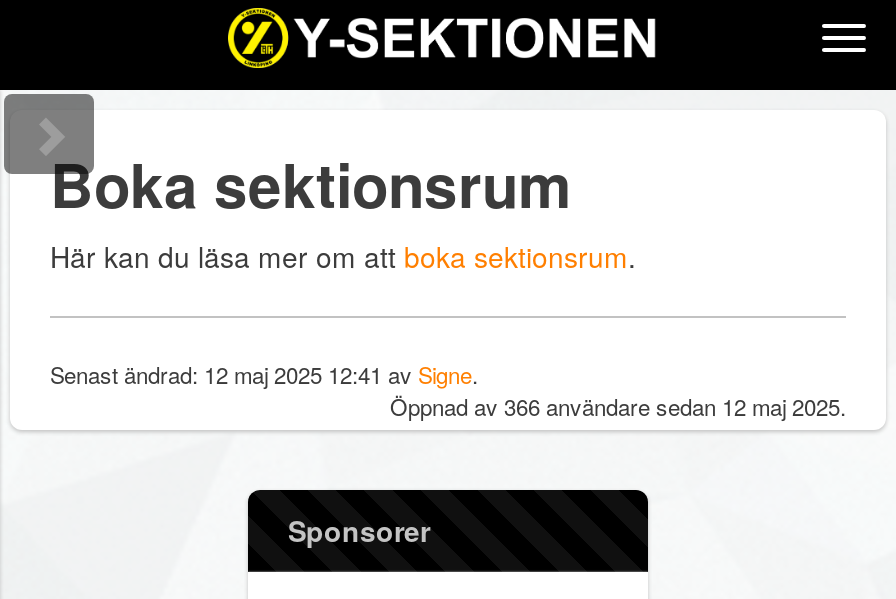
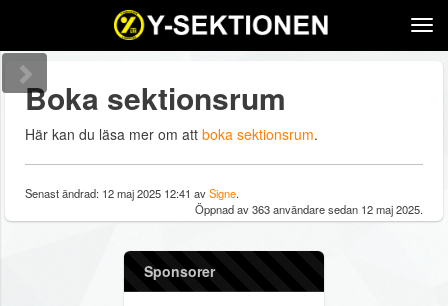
[390,390,846,422] Öppnad av 366 användare sedan 12 maj 2025. -> [195,201,423,217] Öppnad av 363 användare sedan 12 maj 2025.

